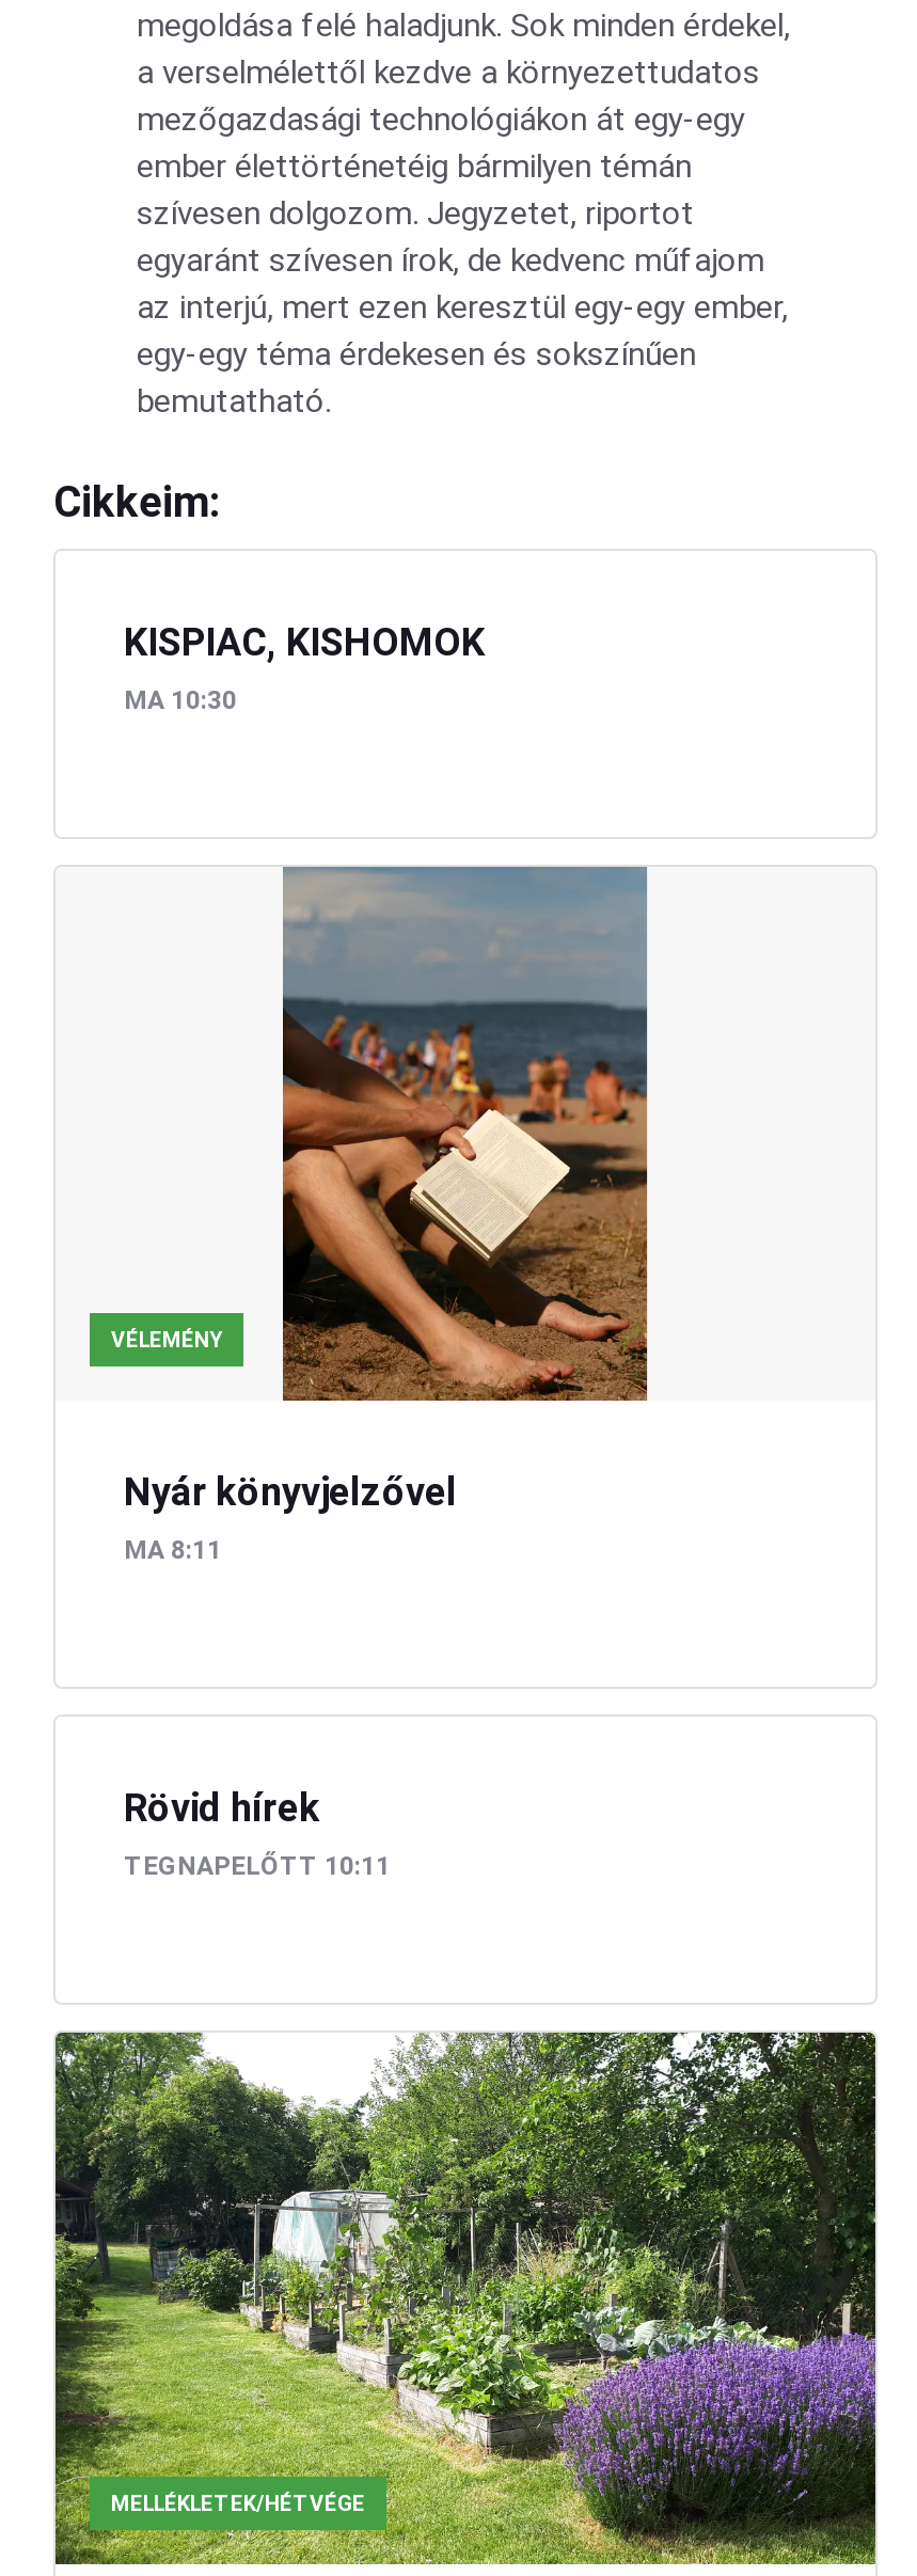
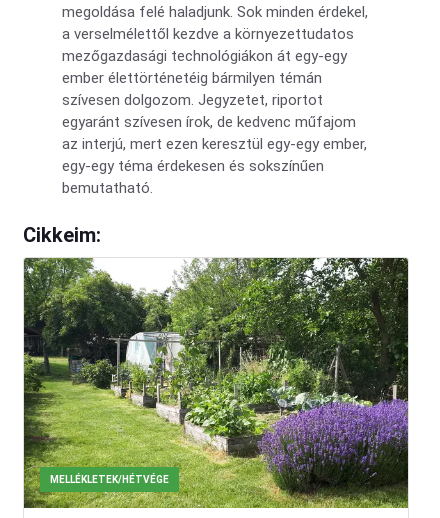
[124,619,485,715] KISPIAC, KISHOMOK | MA 10:30 -> none
[111,865,649,1403] [image] | VÉLEMÉNY -> none
[124,1468,457,1564] Nyár könyvjelzővel | MA 8:11 -> none
[124,1784,391,1880] Rövid hírek | TEGNAPELŐTT 10:11 -> none

